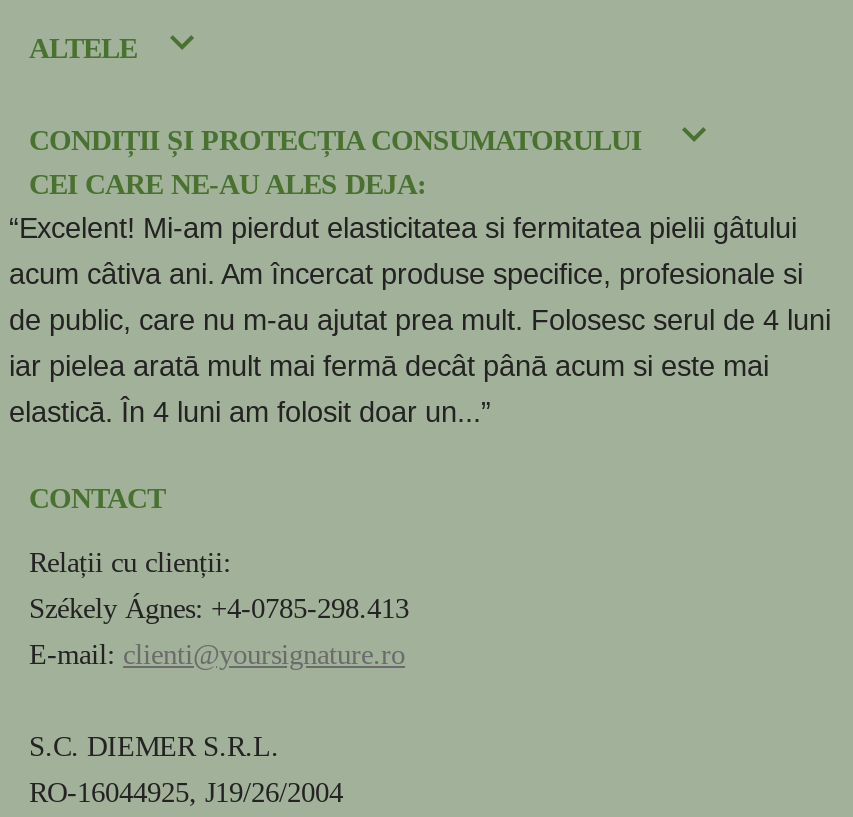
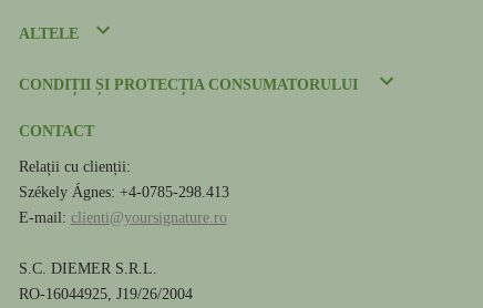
[9,167,831,427] CEI CARE NE-AU ALES DEJA: | “Excelent! Mi-am pierdut elasticitatea si fermitatea pielii gâtului | acum câtiva ani. Am încercat produse specifice, profesionale si | de public, care nu m-au ajutat prea mult. Folosesc serul de 4 luni | iar pielea aratā mult mai fermā decât pânā acum si este mai | elasticā. În 4 luni am folosit doar un...” -> none

